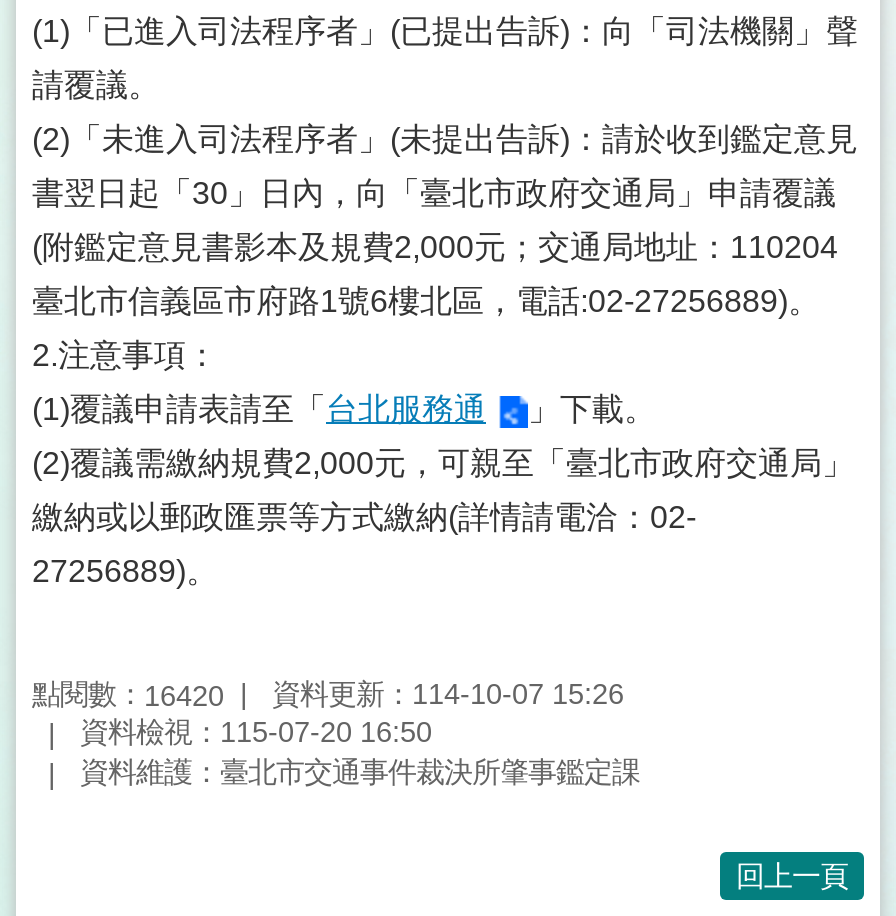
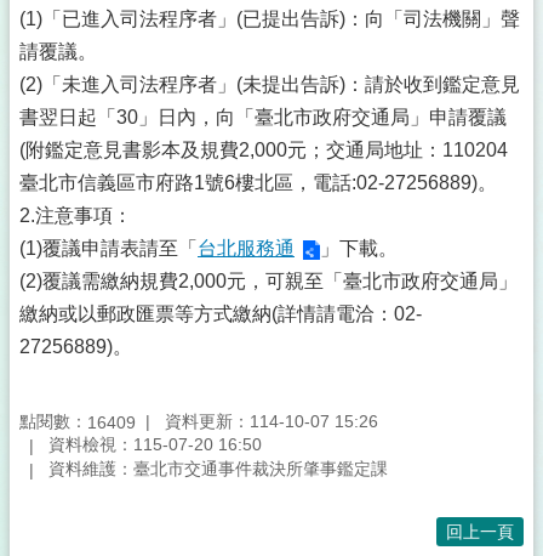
[32,677,624,712] 點閱數：16420 資料更新：114-10-07 15:26 -> [19,411,378,432] 點閱數：16409 資料更新：114-10-07 15:26

